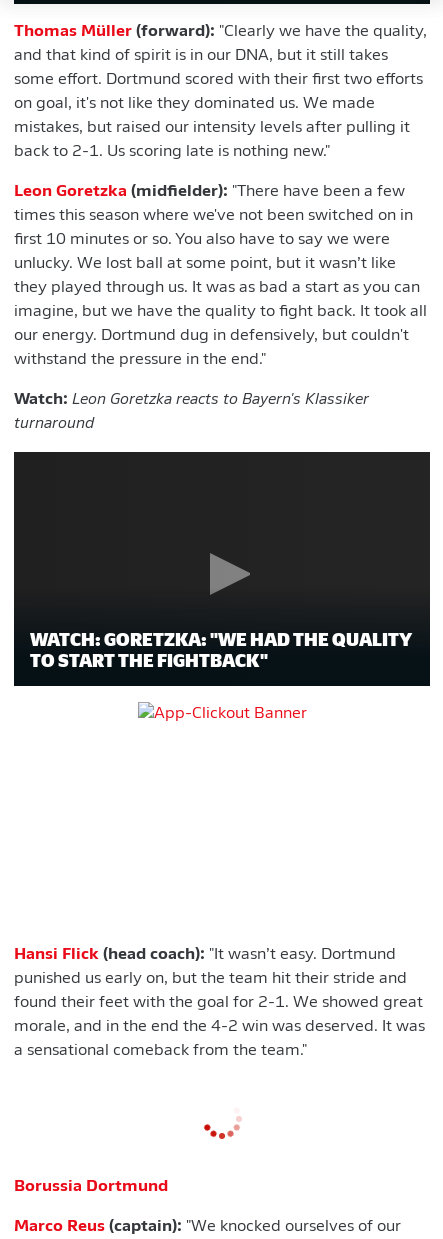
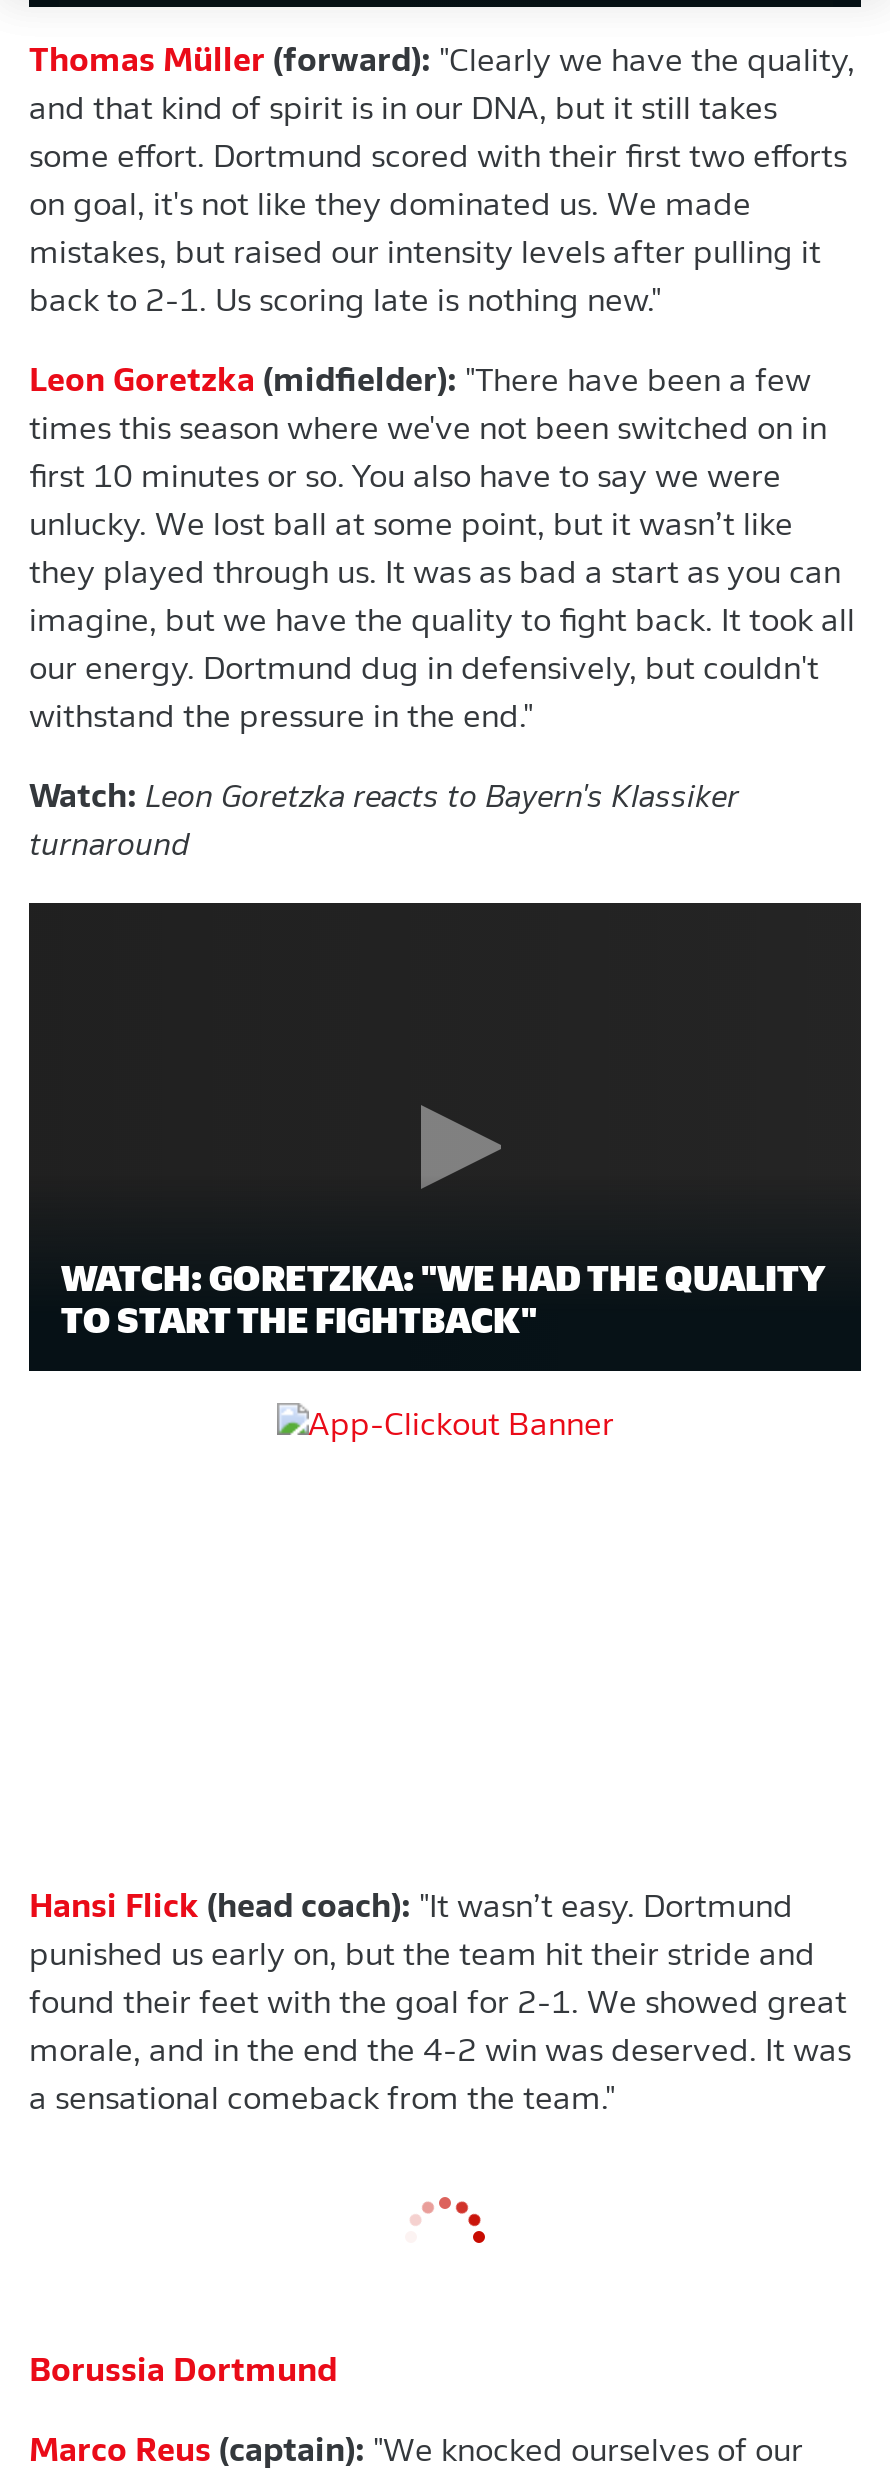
[203,1100,241,1140] [image] -> [409,2195,487,2277] [image]

